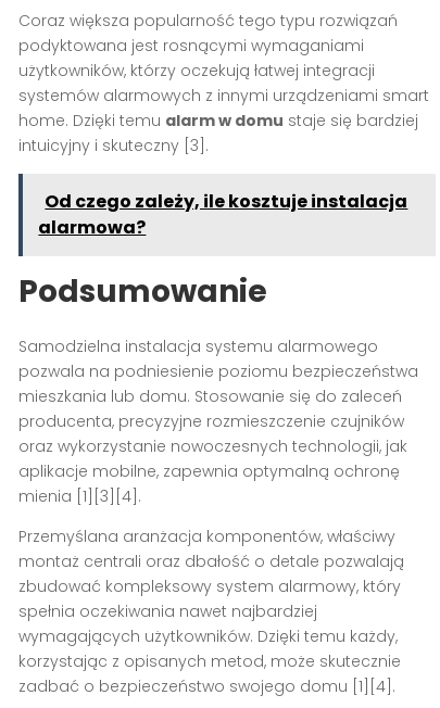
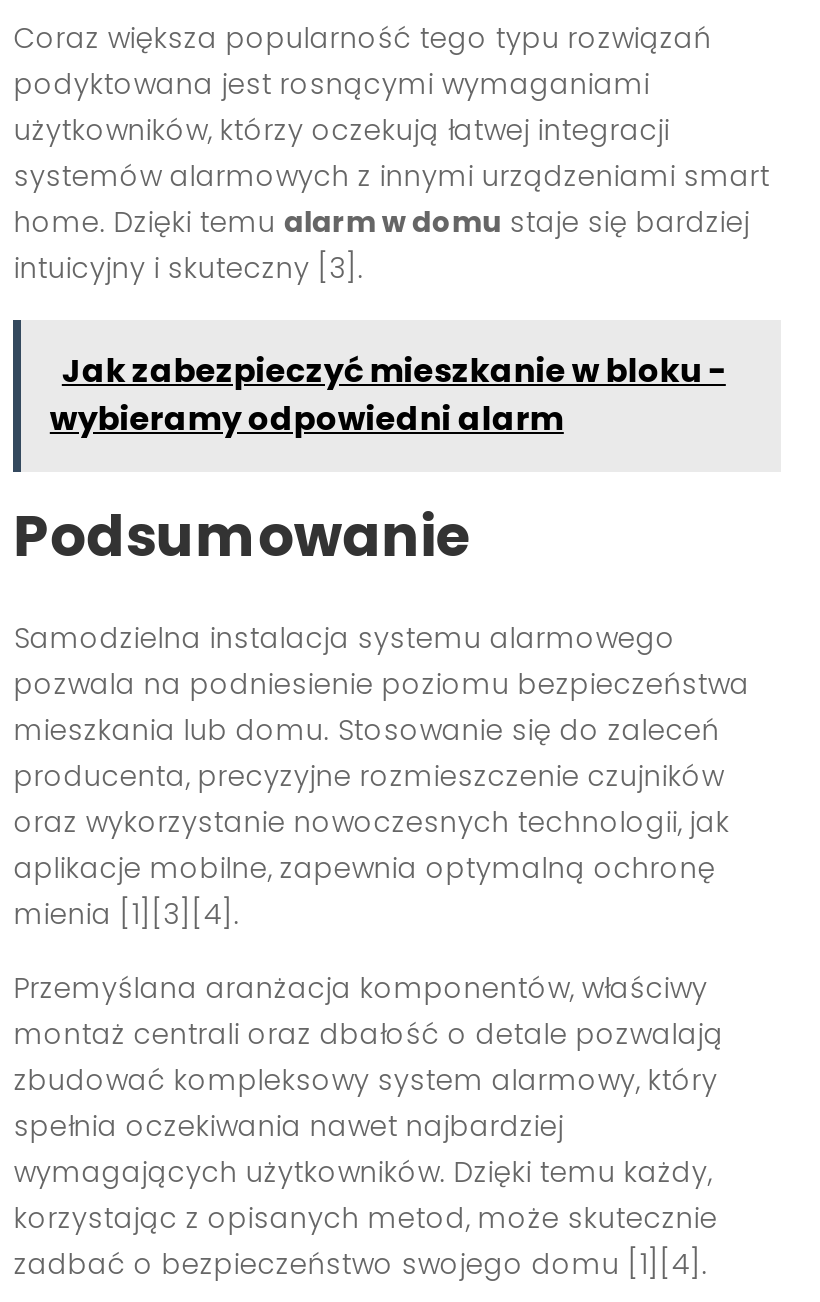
[38,189,408,240] Od czego zależy, ile kosztuje instalacja | alarmowa? -> [50,348,726,442] Jak zabezpieczyć mieszkanie w bloku - | wybieramy odpowiedni alarm

